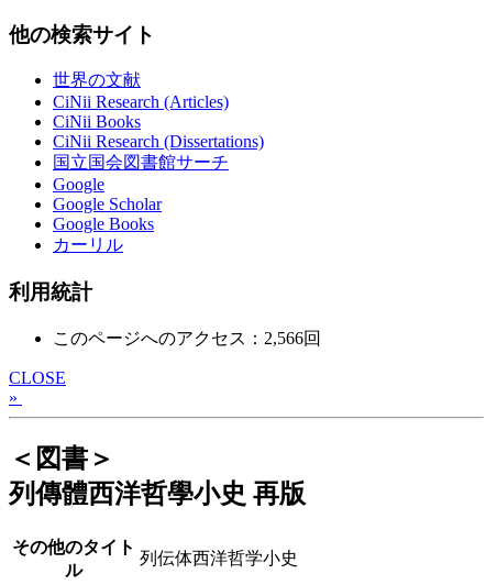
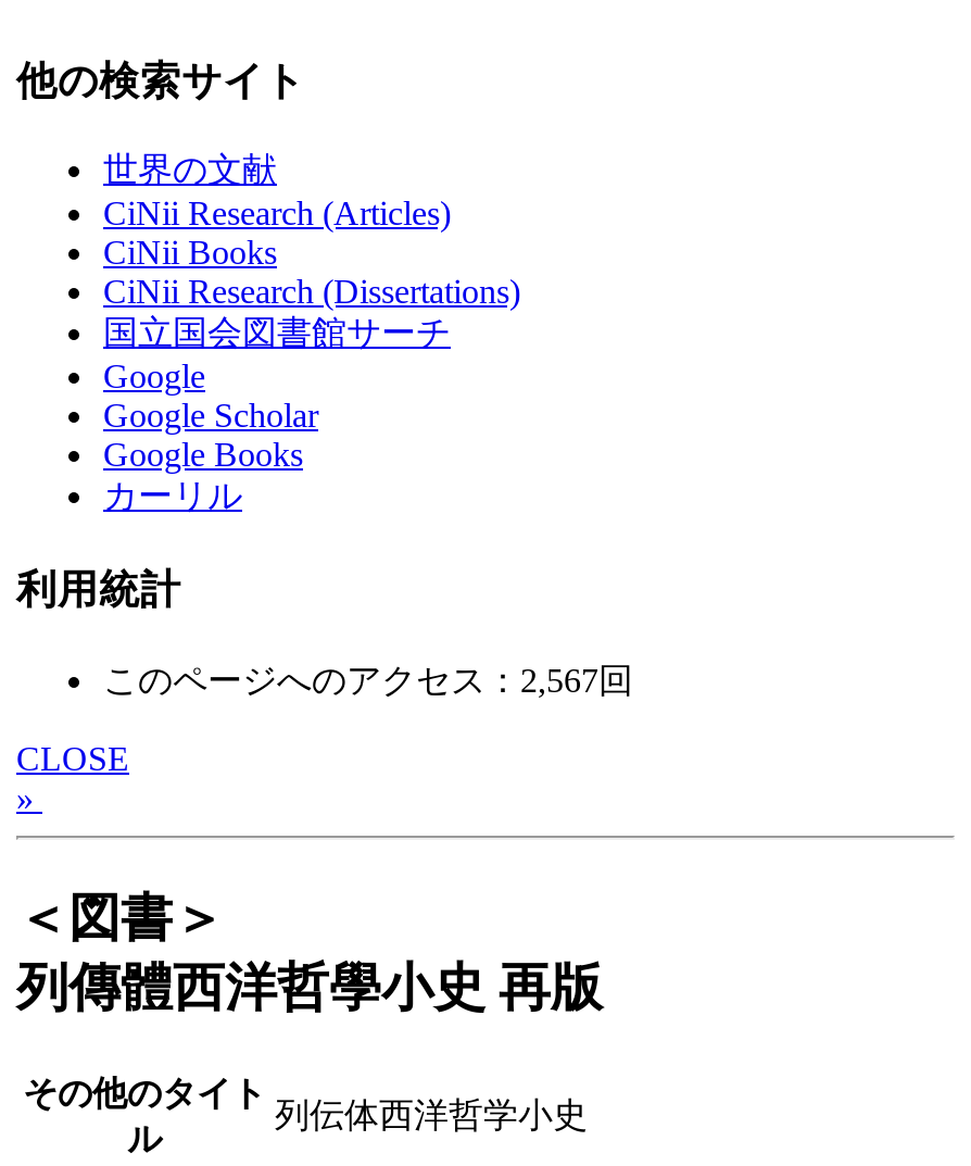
[53,329,321,347] このページへのアクセス：2,566回 -> [103,661,633,698] このページへのアクセス：2,567回

